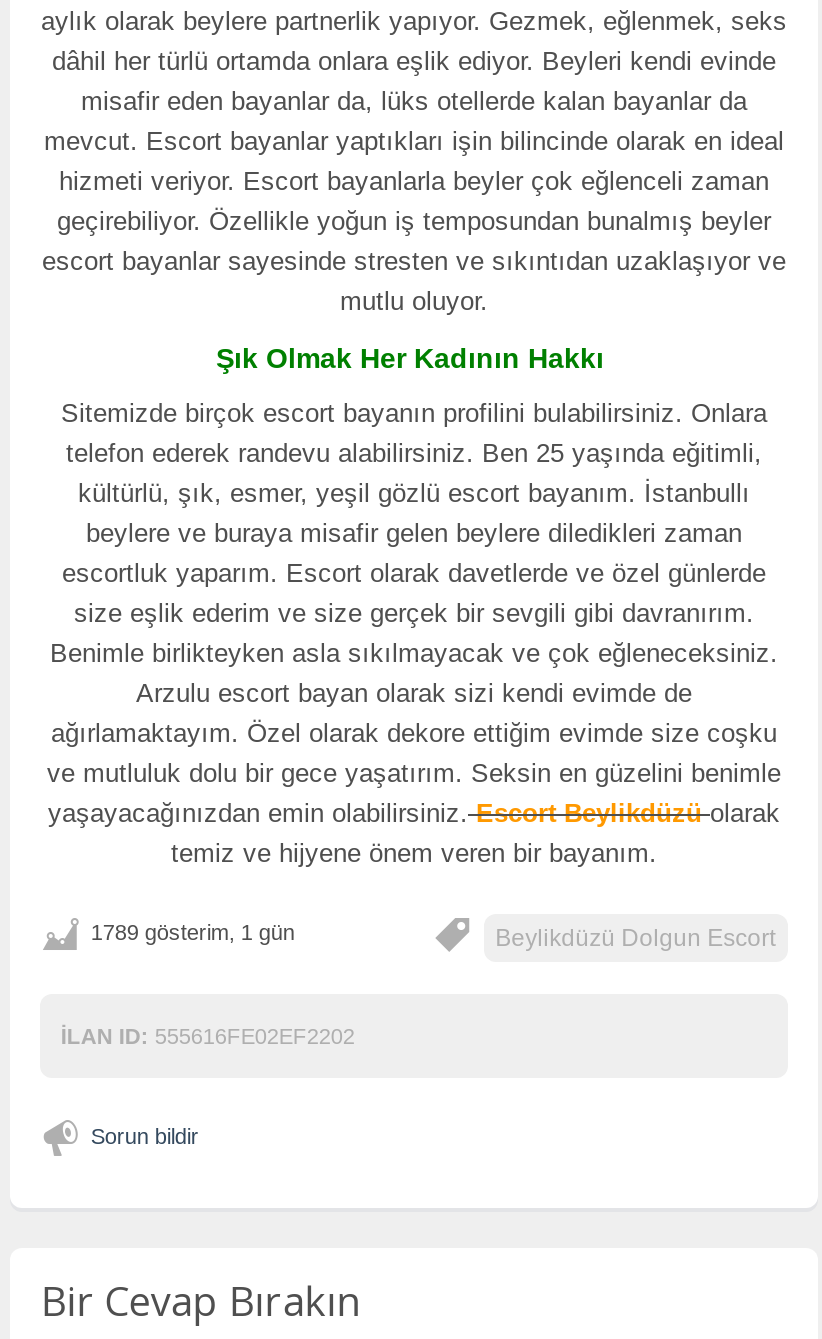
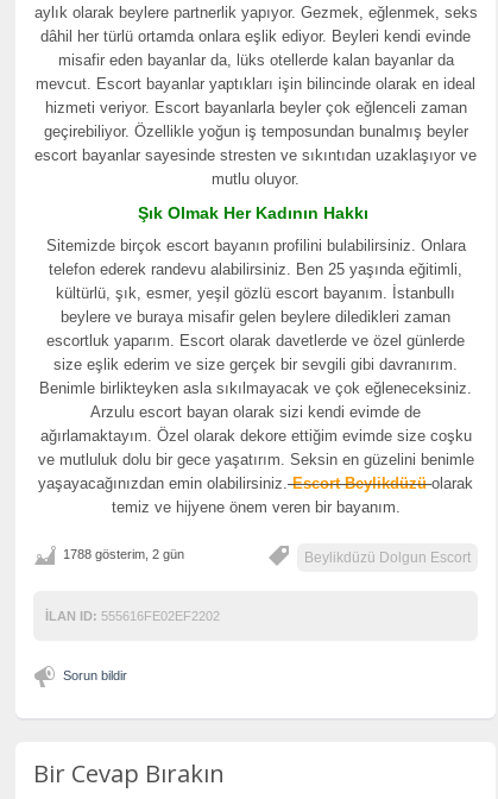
[91,919,295,943] 1789 gösterim, 1 gün -> [63,547,185,561] 1788 gösterim, 2 gün

